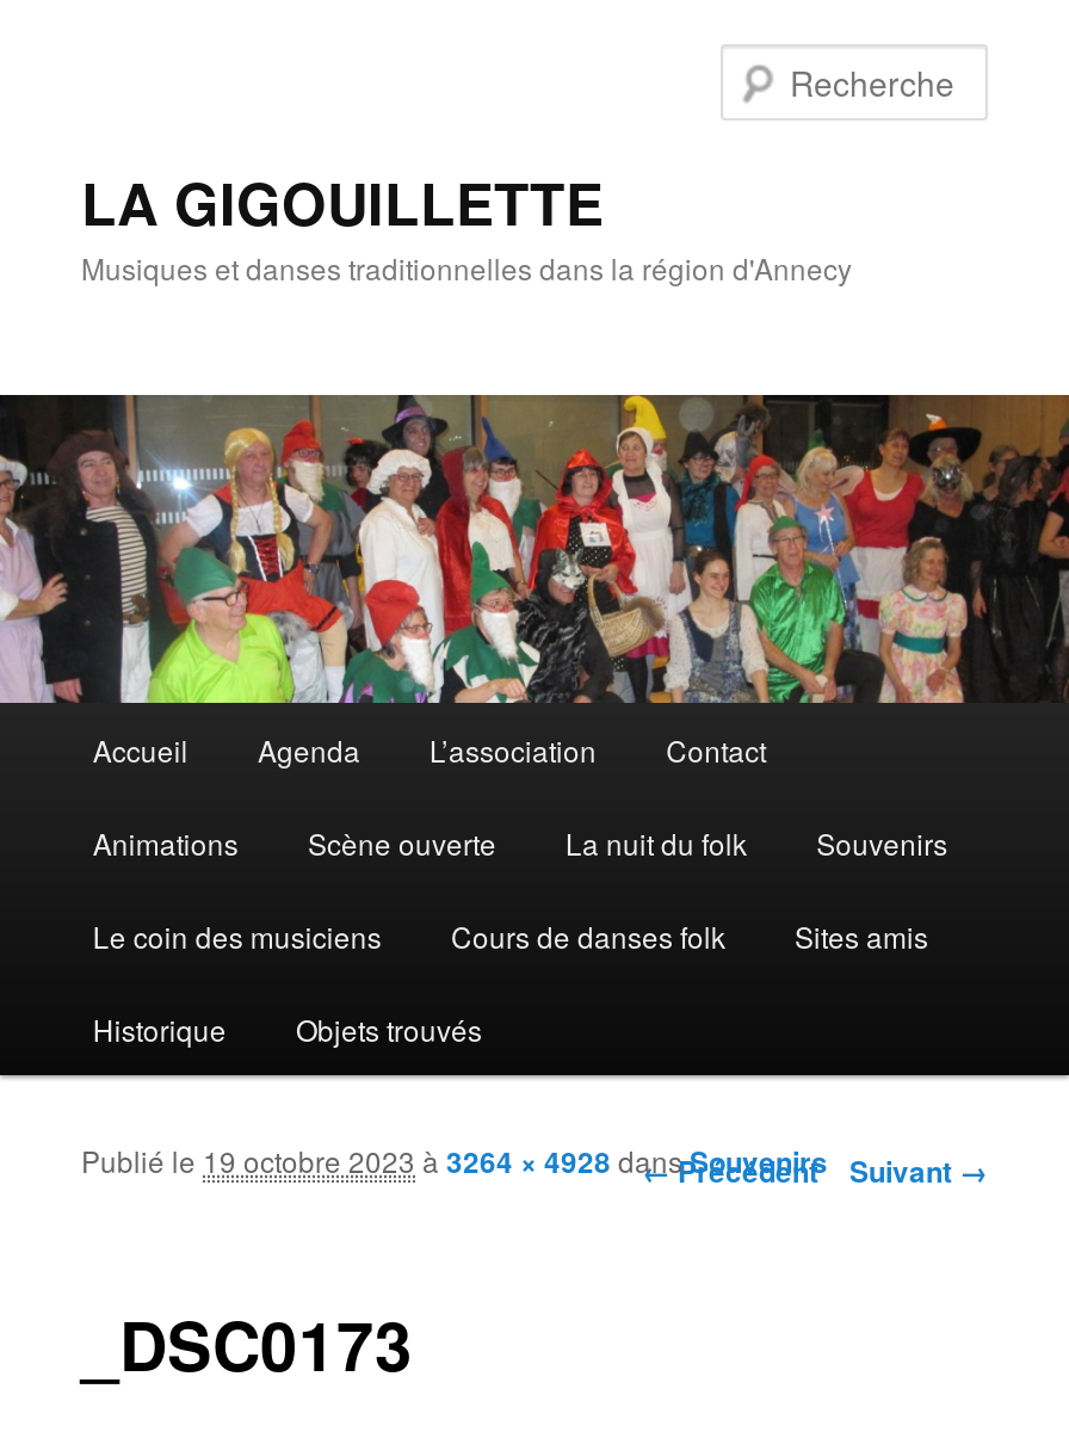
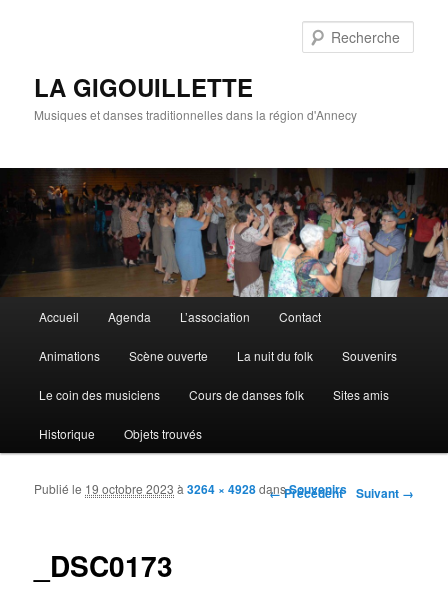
[7,393,1062,705] [image] -> [3,167,445,298] [image]

